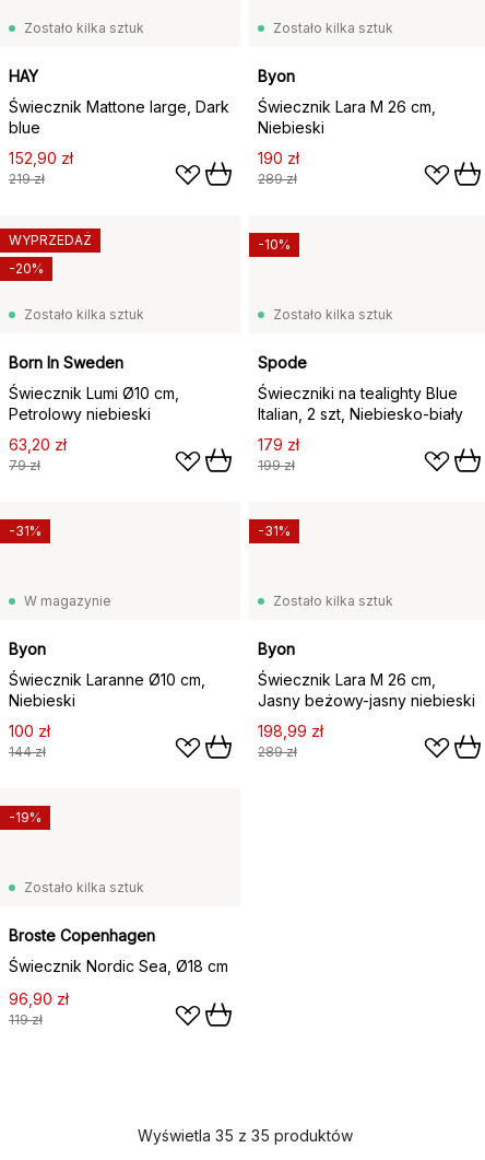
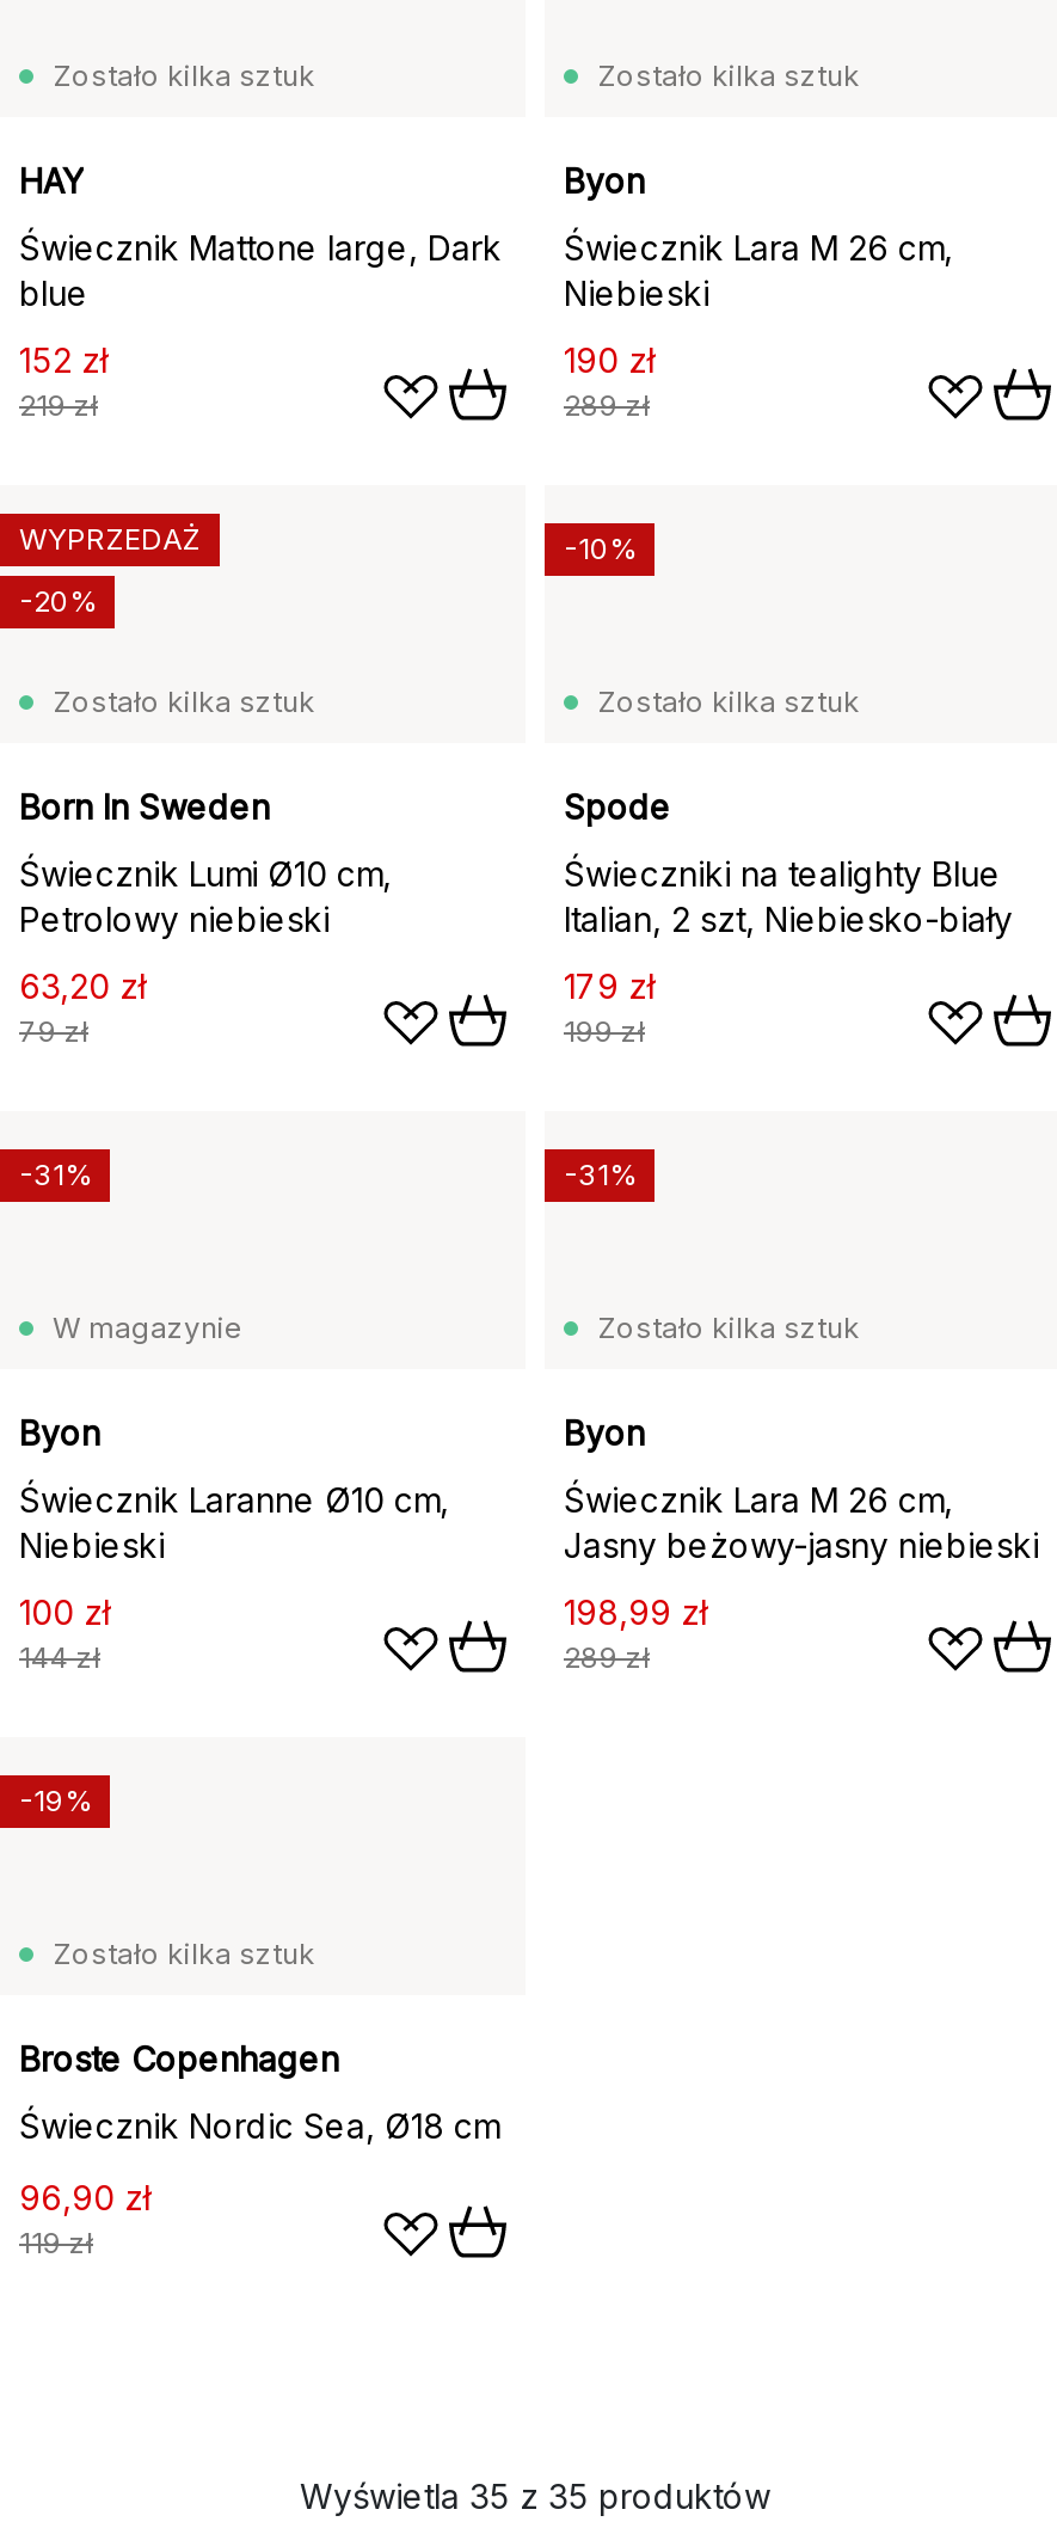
[9,149,73,167] 152,90 zł -> [19,339,107,380] 152 zł

